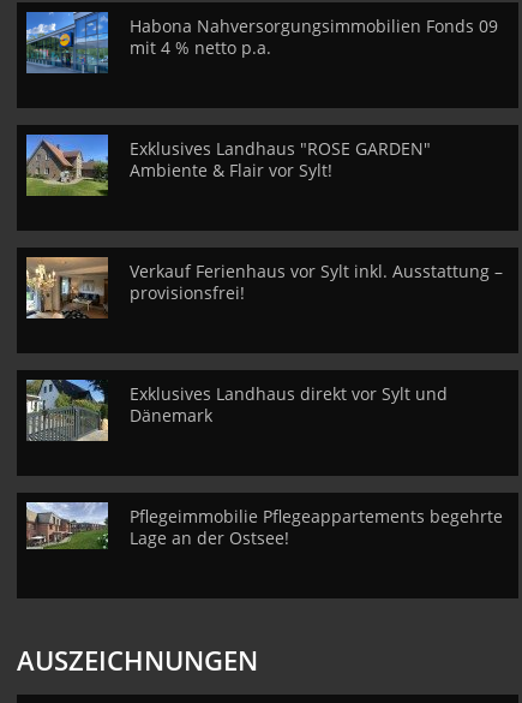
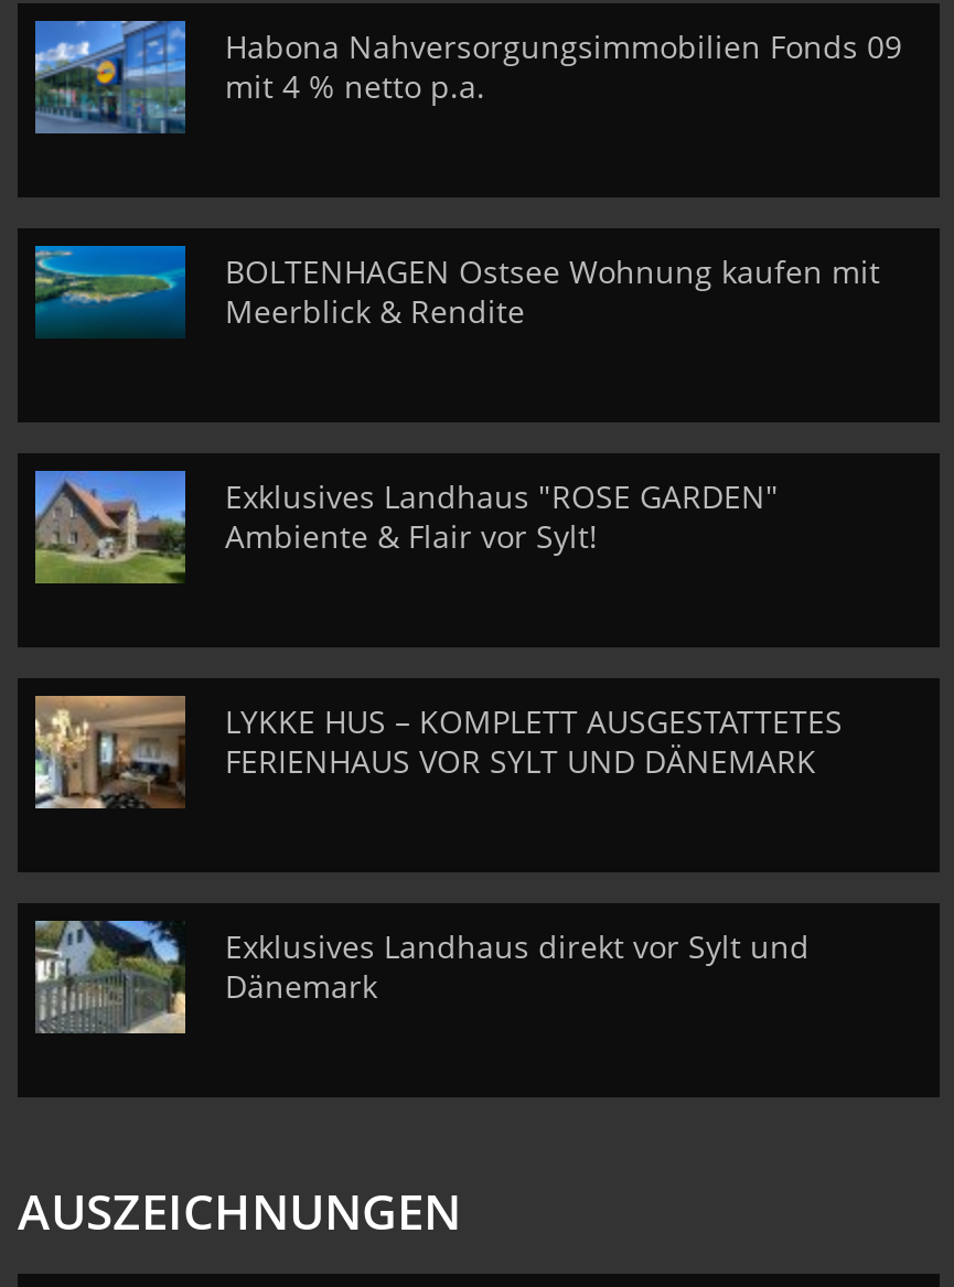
none -> [33,244,880,358] [image] | BOLTENHAGEN Ostsee Wohnung kaufen mit | Meerblick & Rendite
moved [24,133,431,197] -> [31,469,779,586]: [image] | Exklusives Landhaus "ROSE GARDEN" | Ambiente & Flair vor Sylt!
moved [24,256,109,321] -> [31,694,187,813]: [image]
[130,260,503,304] Verkauf Ferienhaus vor Sylt inkl. Ausstattung – | provisionsfrei! -> [225,700,843,782] LYKKE HUS – KOMPLETT AUSGESTATTETES | FERIENHAUS VOR SYLT UND DÄNEMARK
moved [24,377,448,443] -> [31,916,810,1038]: [image] | Exklusives Landhaus direkt vor Sylt und | Dänemark
[25,501,503,564] [image] | Pflegeimmobilie Pflegeappartements begehrte | Lage an der Ostsee! -> none

